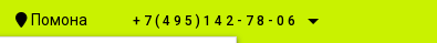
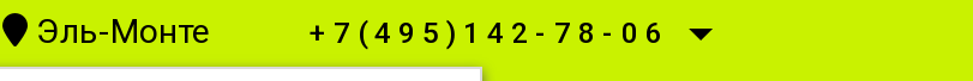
[31,11,87,29] Помона -> [36,12,211,50] Эль-Монте

